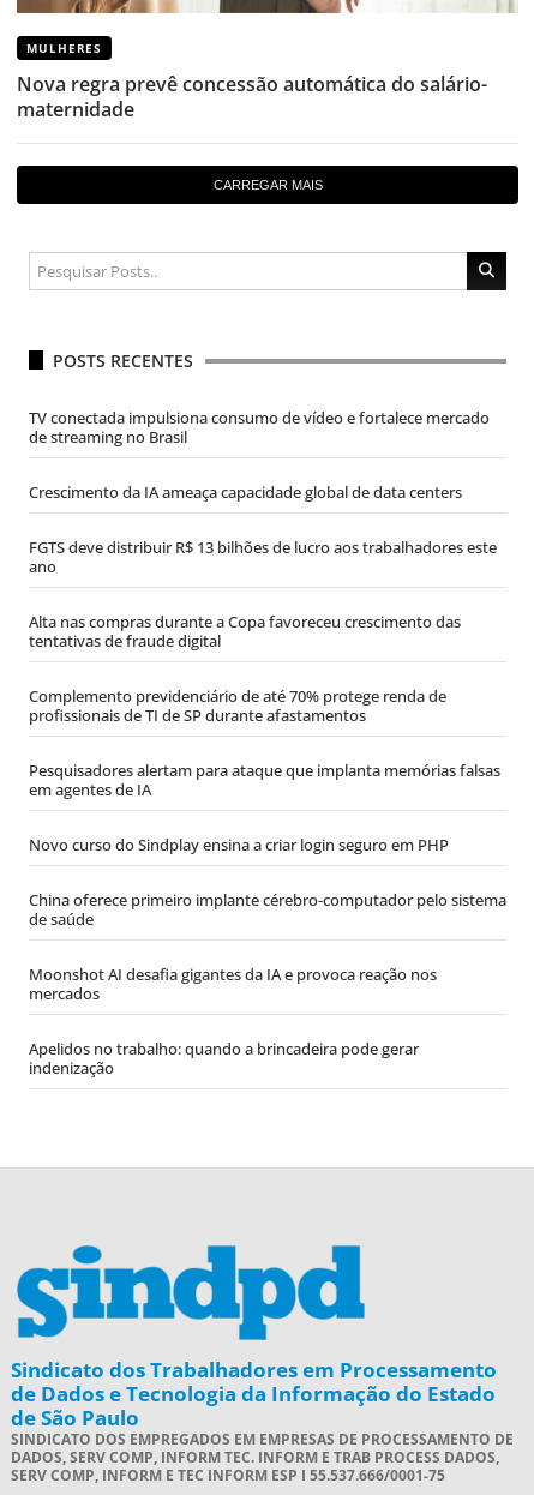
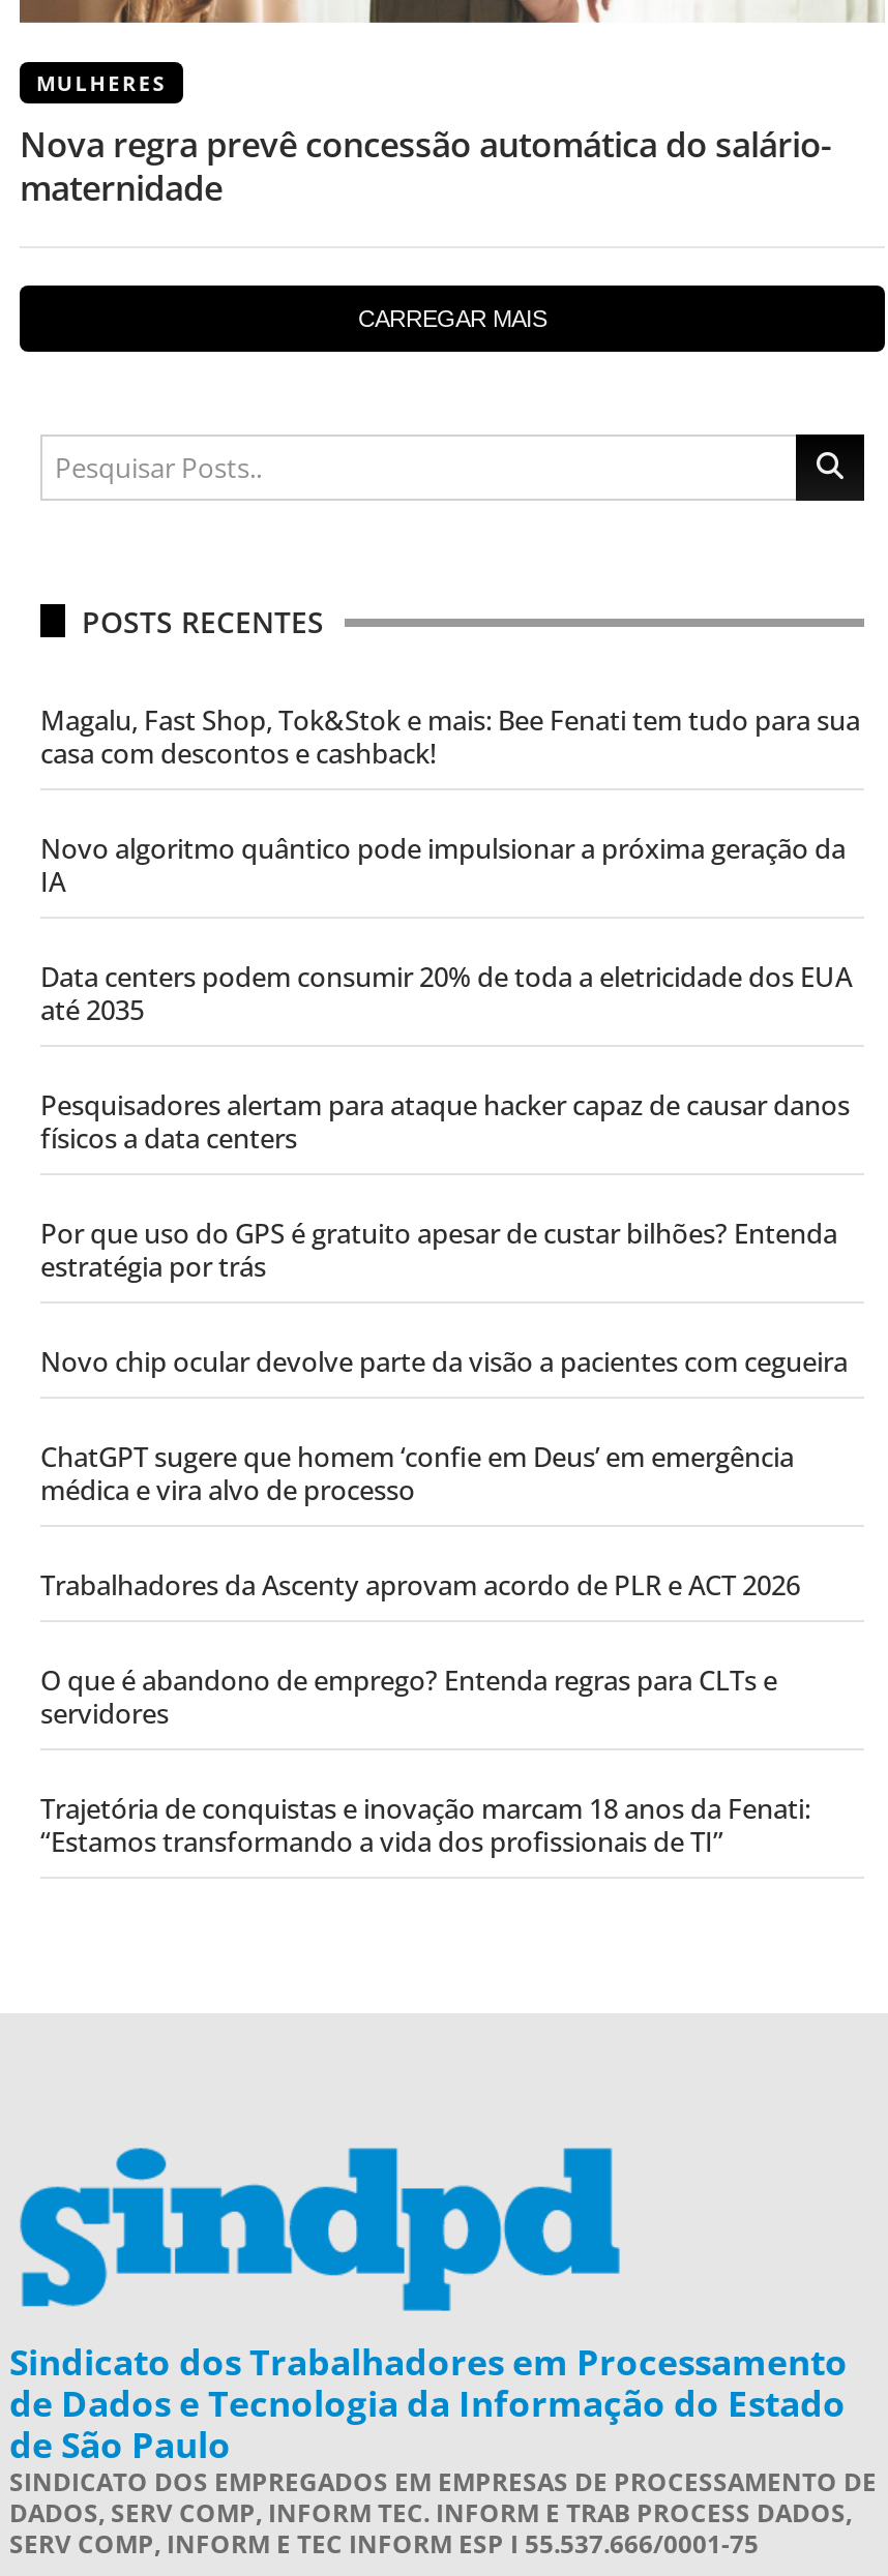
[29,406,490,447] TV conectada impulsiona consumo de vídeo e fortalece mercado | de streaming no Brasil -> [40,700,860,771] Magalu, Fast Shop, Tok&Stok e mais: Bee Fenati tem tudo para sua | casa com descontos e cashback!
[29,481,462,502] Crescimento da IA ameaça capacidade global de data centers -> [40,829,846,899] Novo algoritmo quântico pode impulsionar a próxima geração da | IA
[29,536,497,577] FGTS deve distribuir R$ 13 bilhões de lucro aos trabalhadores este | ano -> [40,957,852,1027] Data centers podem consumir 20% de toda a eletricidade dos EUA | até 2035
[29,610,461,651] Alta nas compras durante a Copa favoreceu crescimento das | tentativas de fraude digital -> [40,1085,850,1156] Pesquisadores alertam para ataque hacker capaz de causar danos | físicos a data centers
[29,685,446,725] Complemento previdenciário de até 70% protege renda de | profissionais de TI de SP durante afastamentos -> [40,1214,837,1284] Por que uso do GPS é gratuito apesar de custar bilhões? Entenda | estratégia por trás
[29,759,500,800] Pesquisadores alertam para ataque que implanta memórias falsas | em agentes de IA -> [40,1342,848,1379] Novo chip ocular devolve parte da visão a pacientes com cegueira
[29,833,449,855] Novo curso do Sindplay ensina a criar login seguro em PHP -> [40,1437,794,1507] ChatGPT sugere que homem ‘confie em Deus’ em emergência | médica e vira alvo de processo
[29,888,506,929] China oferece primeiro implante cérebro-computador pelo sistema | de saúde -> [40,1565,800,1602] Trabalhadores da Ascenty aprovam acordo de PLR e ACT 2026
[29,963,437,1004] Moonshot AI desafia gigantes da IA e provoca reação nos | mercados -> [40,1660,777,1731] O que é abandono de emprego? Entenda regras para CLTs e | servidores
[29,1037,419,1078] Apelidos no trabalho: quando a brincadeira pode gerar | indenização -> [40,1789,810,1859] Trajetória de conquistas e inovação marcam 18 anos da Fenati: | “Estamos transformando a vida dos profissionais de TI”

